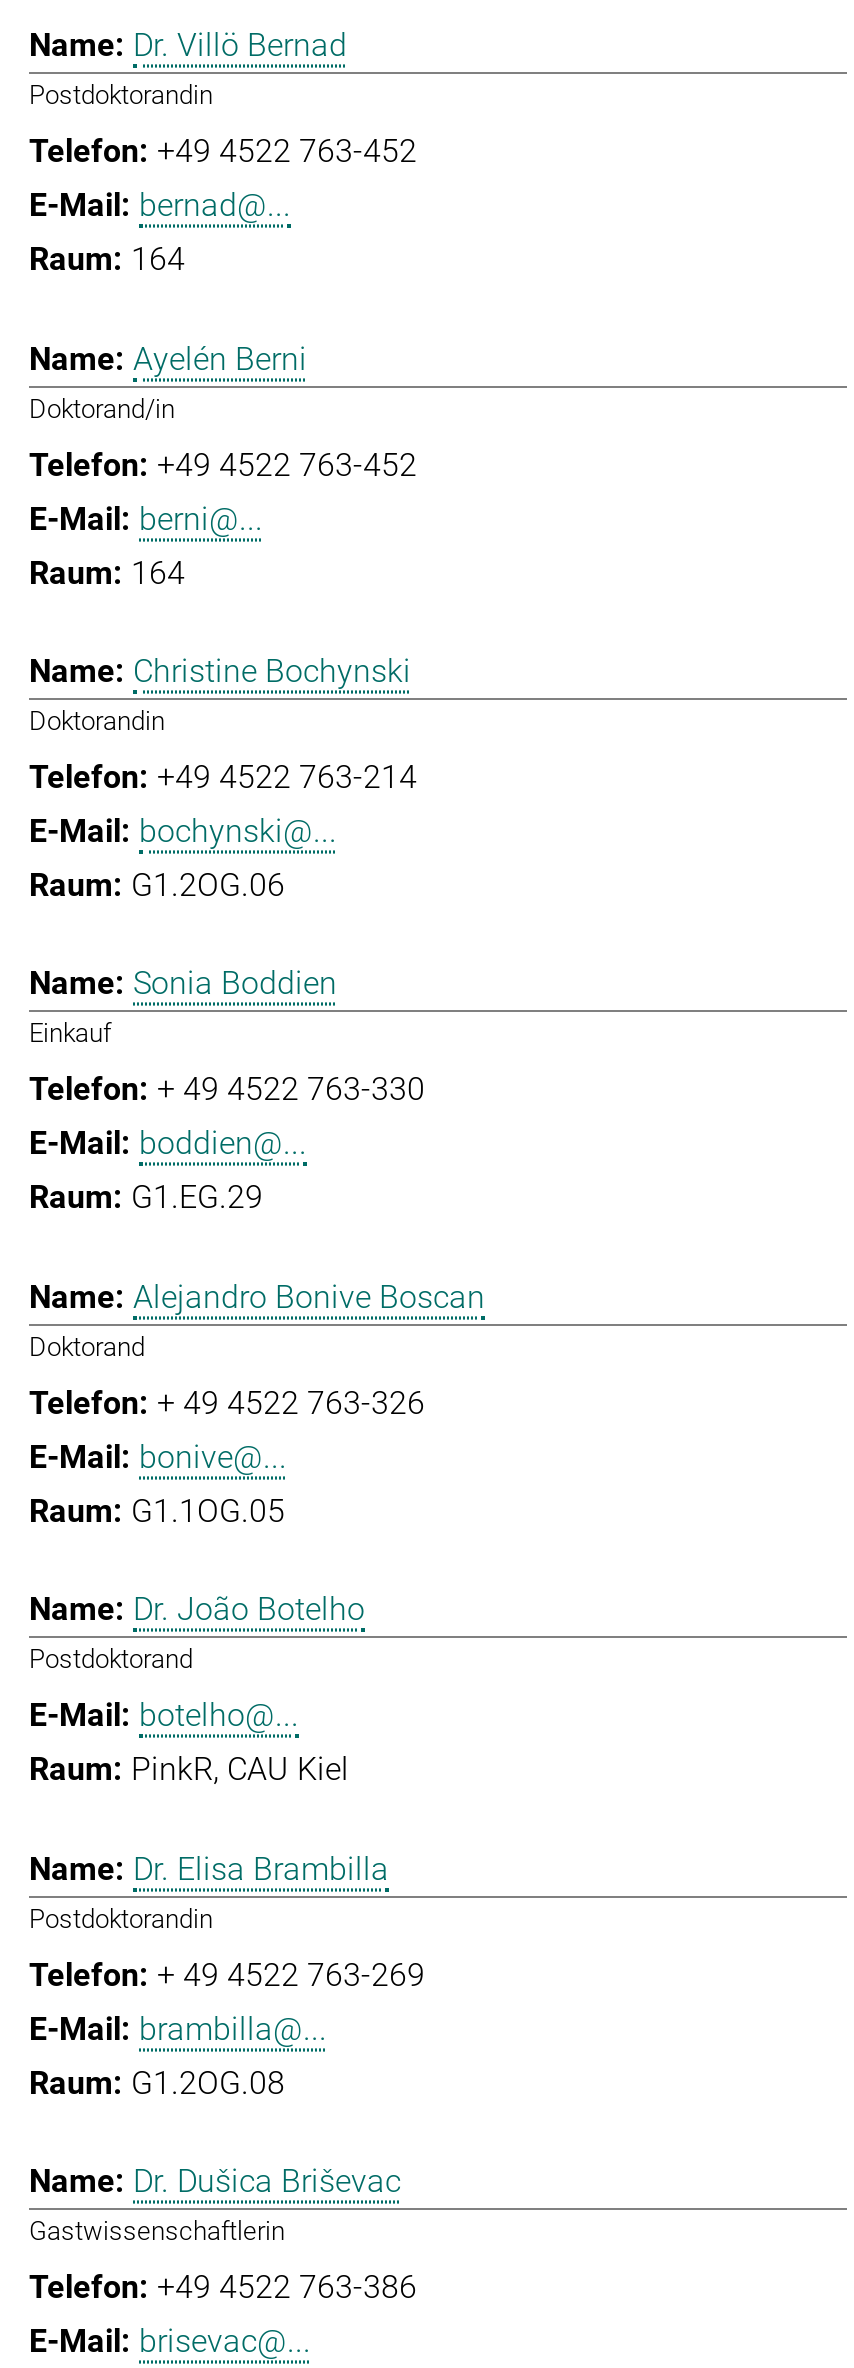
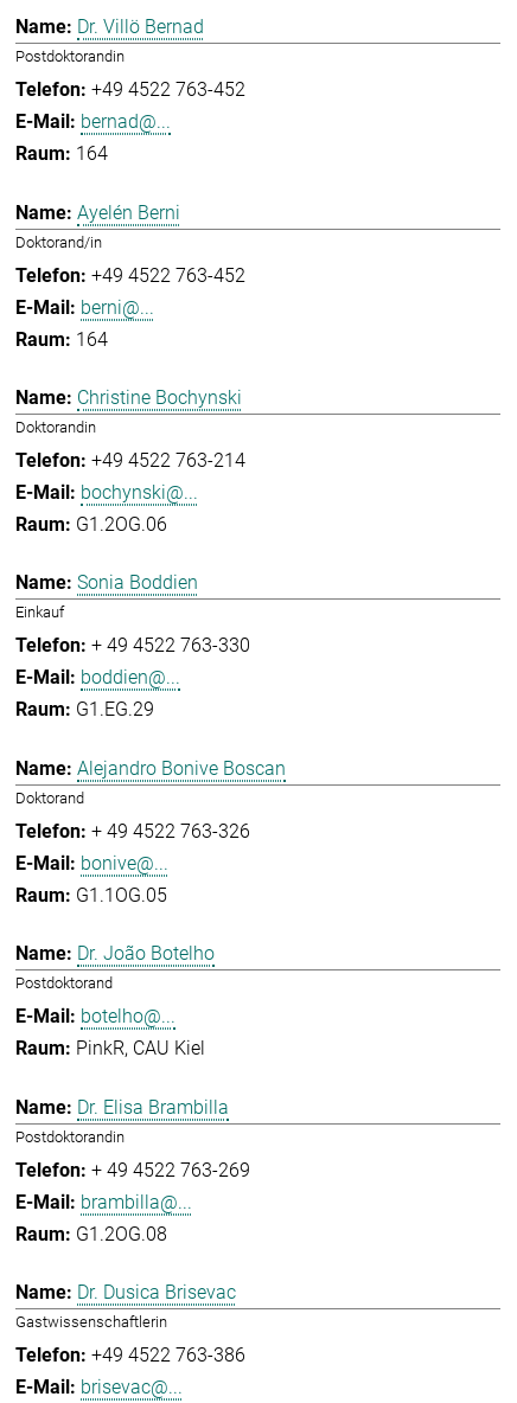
[133,2162,401,2200] Dr. Dušica Briševac -> [77,1281,236,1303] Dr. Dusica Brisevac

